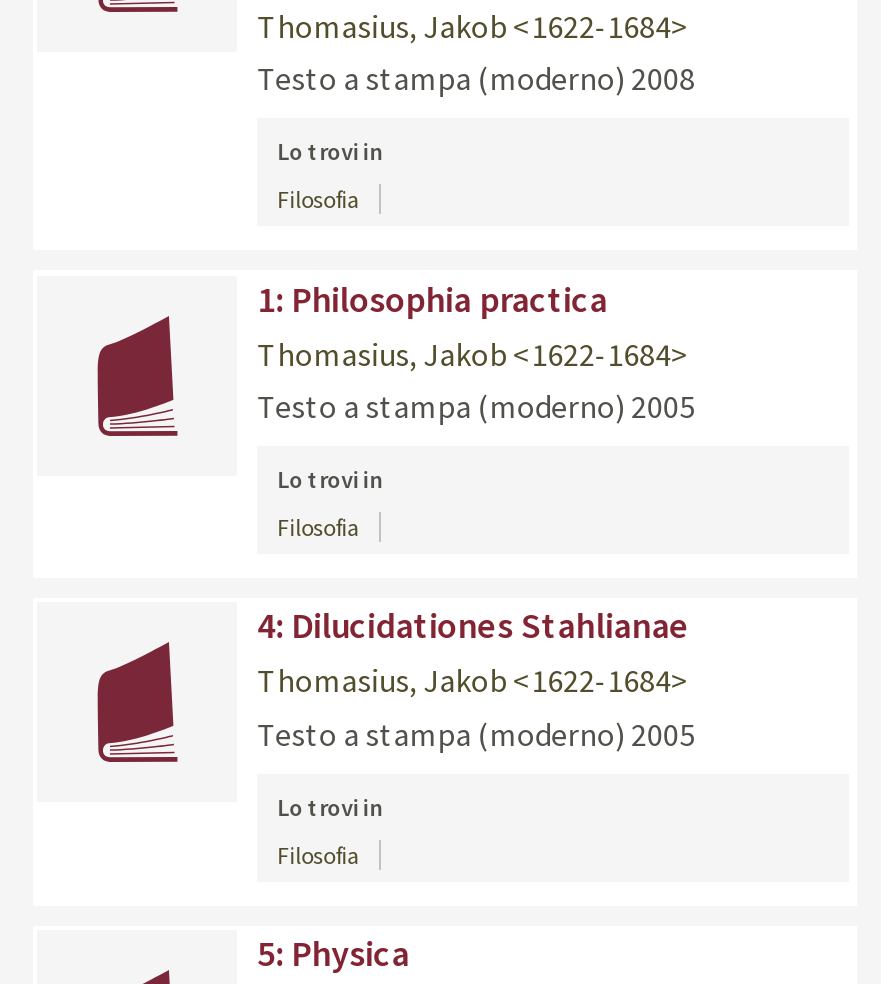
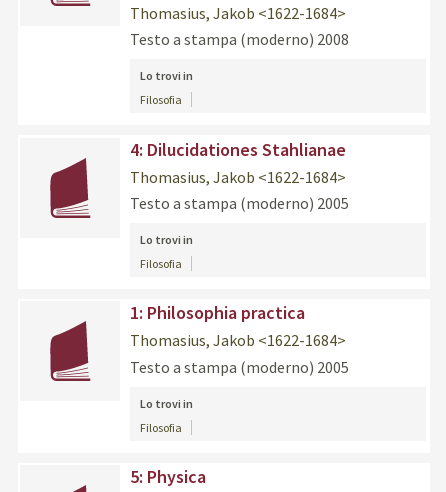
moved [257,275,607,321] -> [130,301,305,324]: 1: Philosophia practica
moved [257,603,689,649] -> [130,137,346,160]: 4: Dilucidationes Stahlianae

